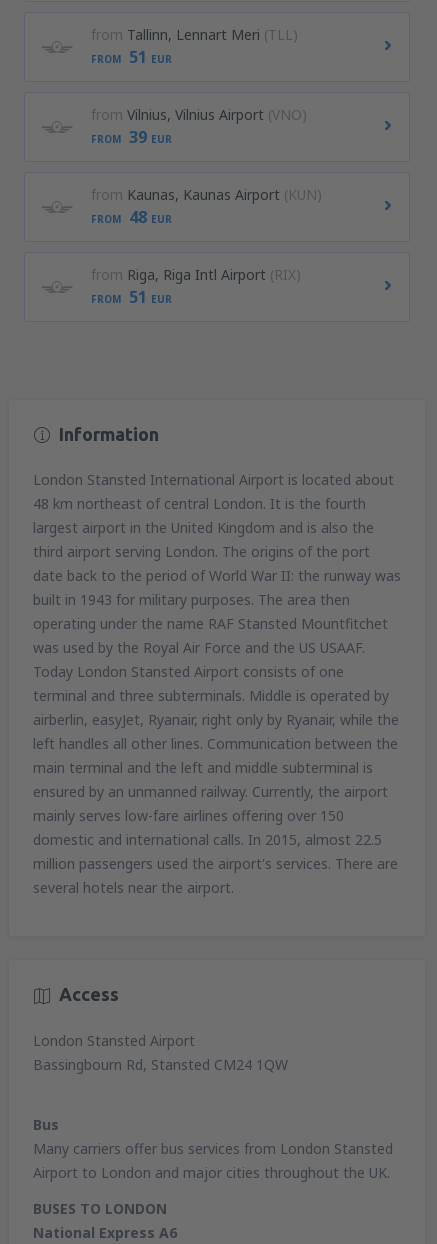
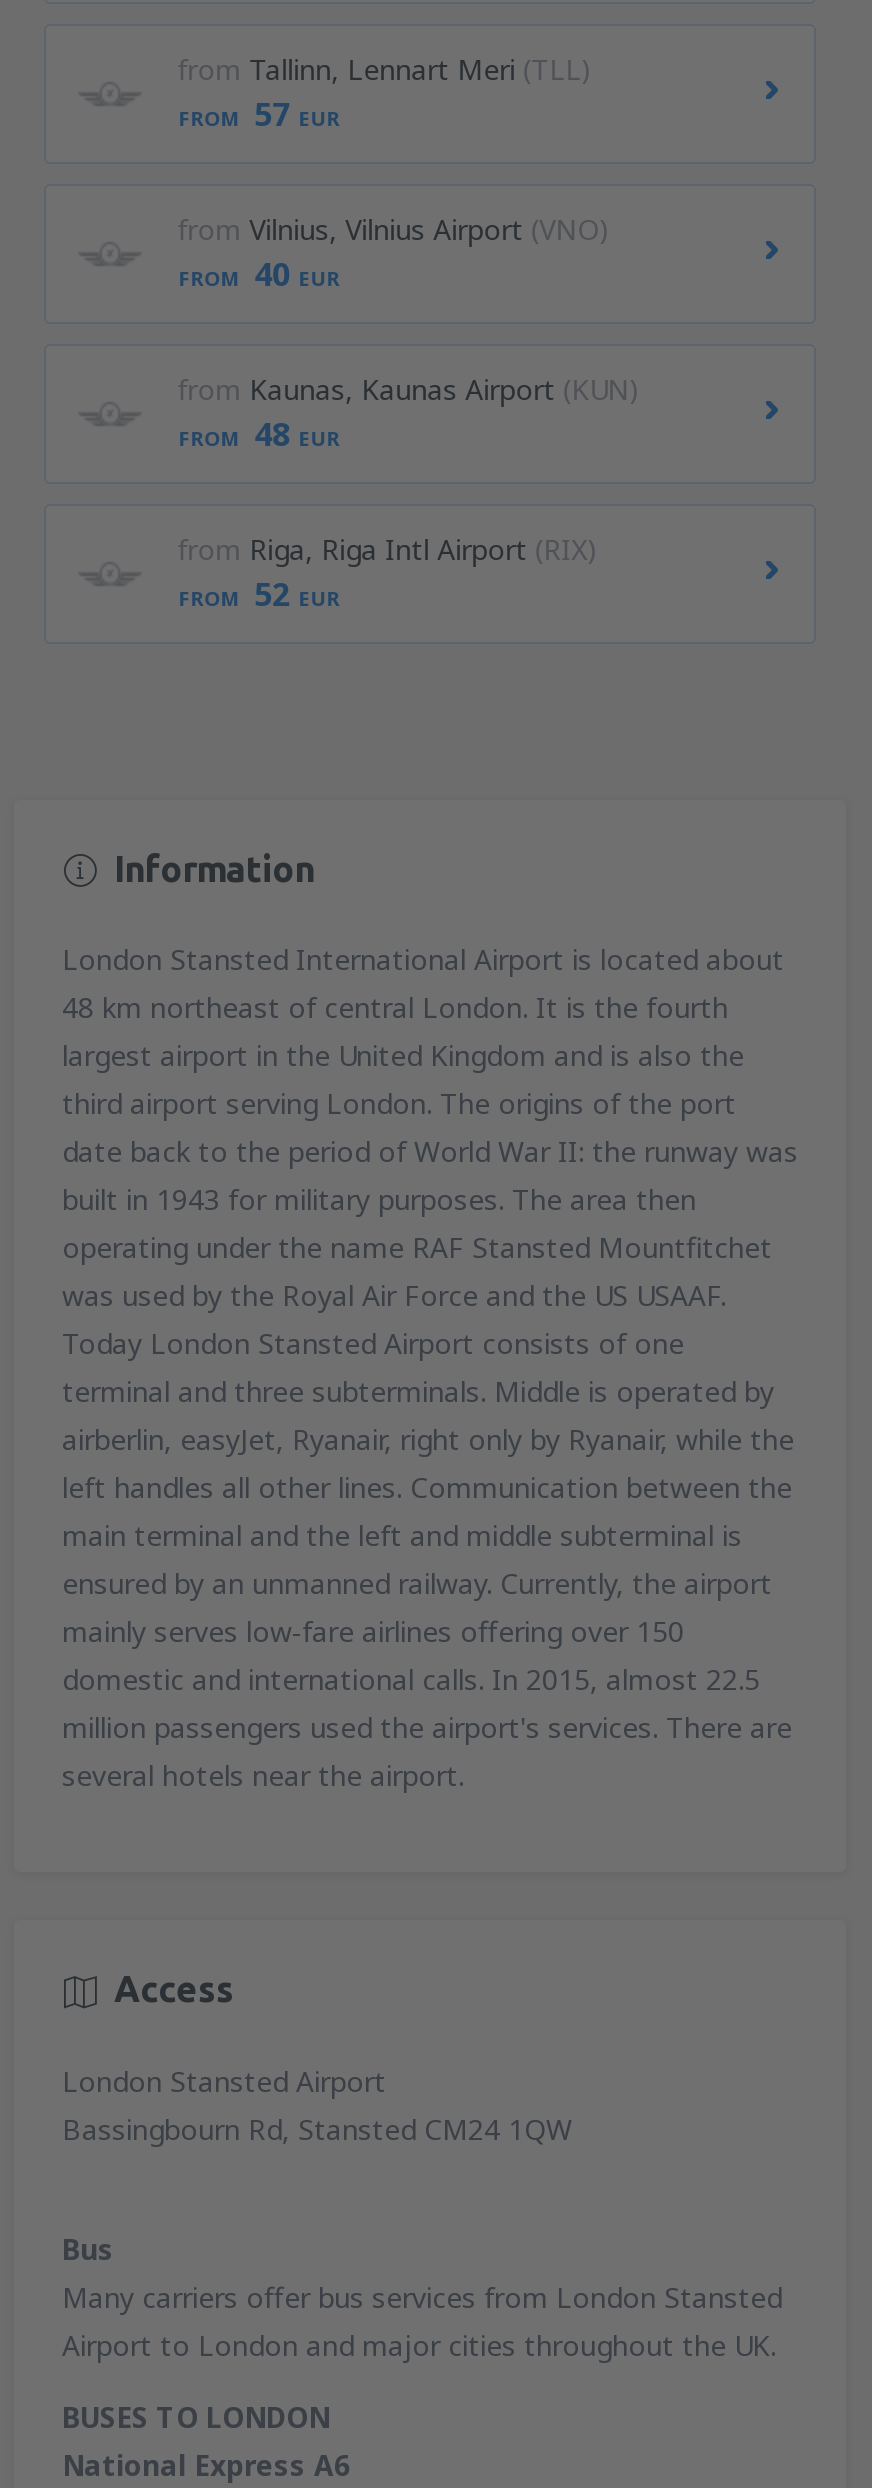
[91,46,172,68] FROM 51 EUR -> [178,92,340,136] FROM 57 EUR
[91,126,172,148] FROM 39 EUR -> [178,252,340,296] FROM 40 EUR
[91,286,172,308] FROM 51 EUR -> [178,572,340,616] FROM 52 EUR

